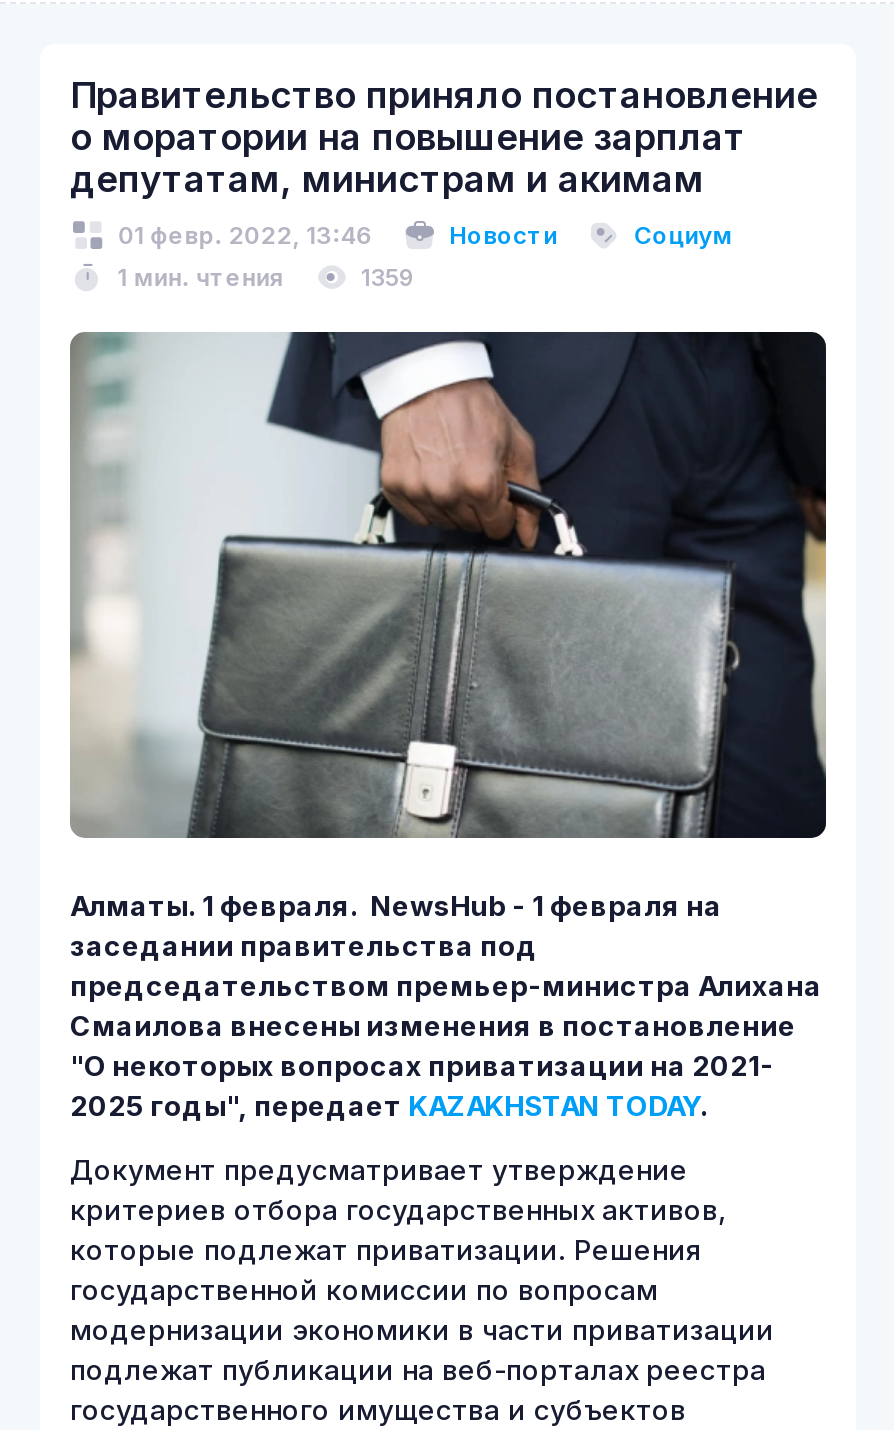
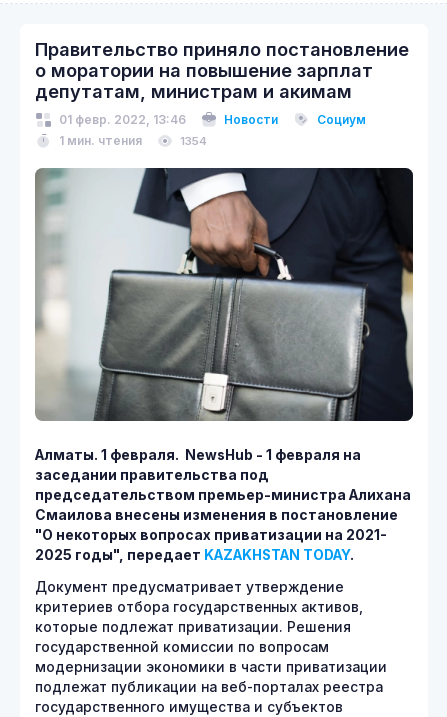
[361,263,415,291] 1359 -> [180,133,207,147] 1354

